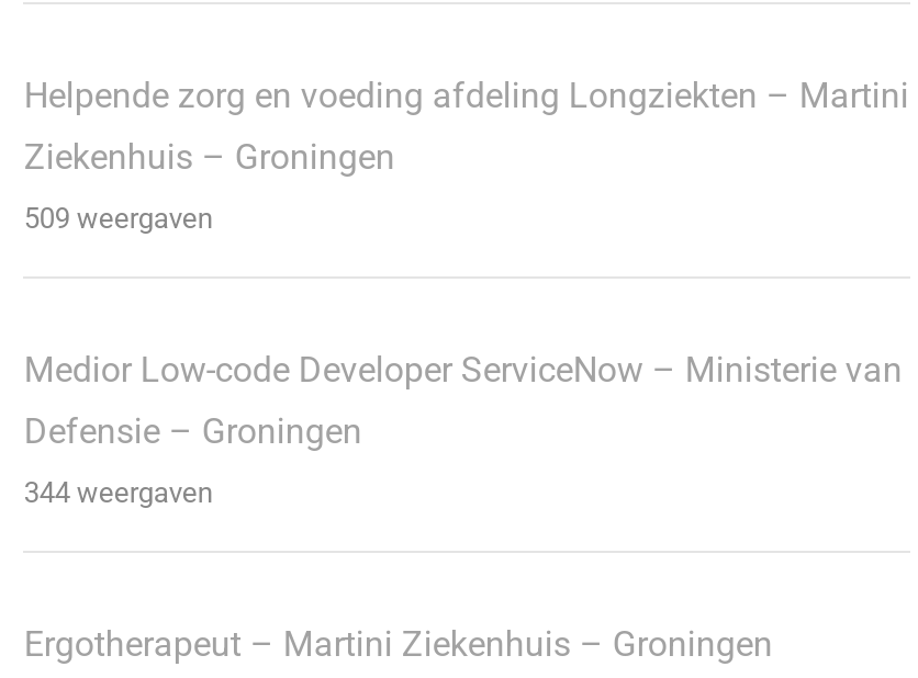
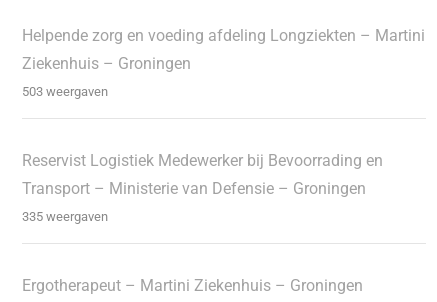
[24,202,213,235] 509 weergaven -> [22,84,108,99] 503 weergaven
[24,349,902,391] Medior Low-code Developer ServiceNow – Ministerie van -> [22,151,383,170] Reservist Logistiek Medewerker bij Bevoorrading en
[24,411,362,452] Defensie – Groningen -> [22,179,366,198] Transport – Ministerie van Defensie – Groningen
[24,477,213,509] 344 weergaven -> [22,209,108,224] 335 weergaven

